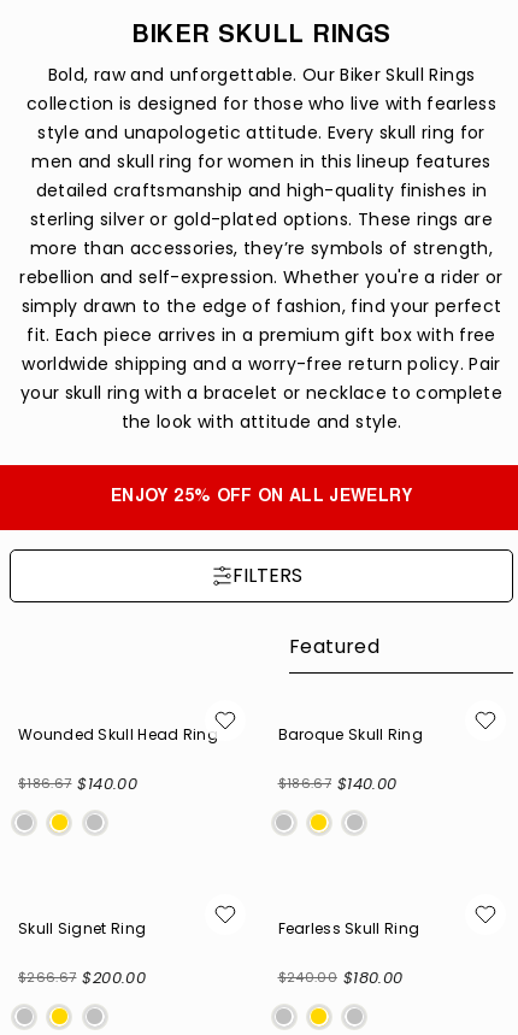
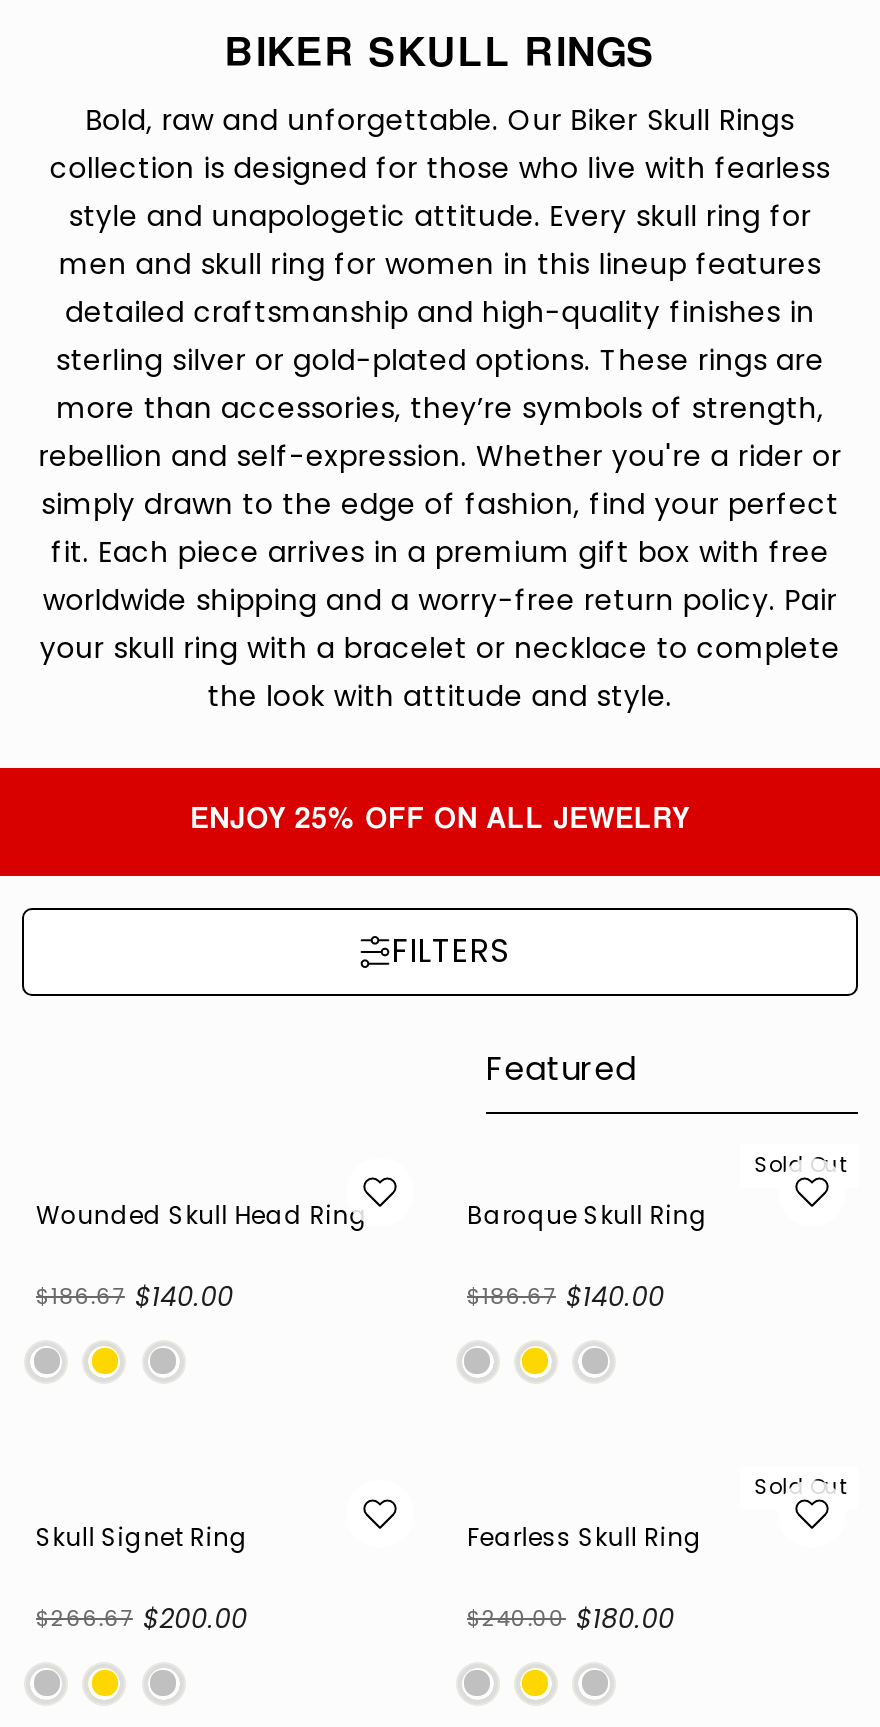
none -> [754,1150,848,1180] Sold Out
none -> [754,1472,848,1502] Sold Out

